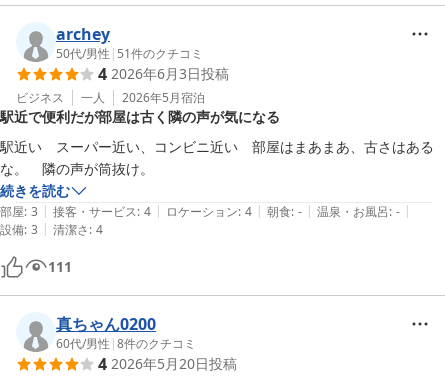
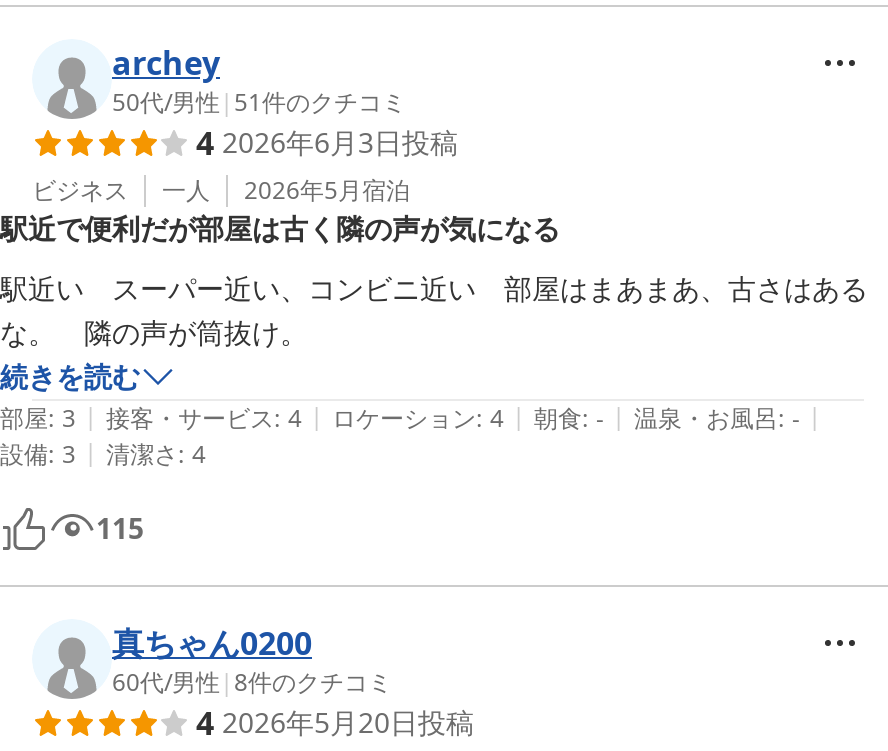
[48,257,72,276] 111 -> [96,509,144,547] 115

